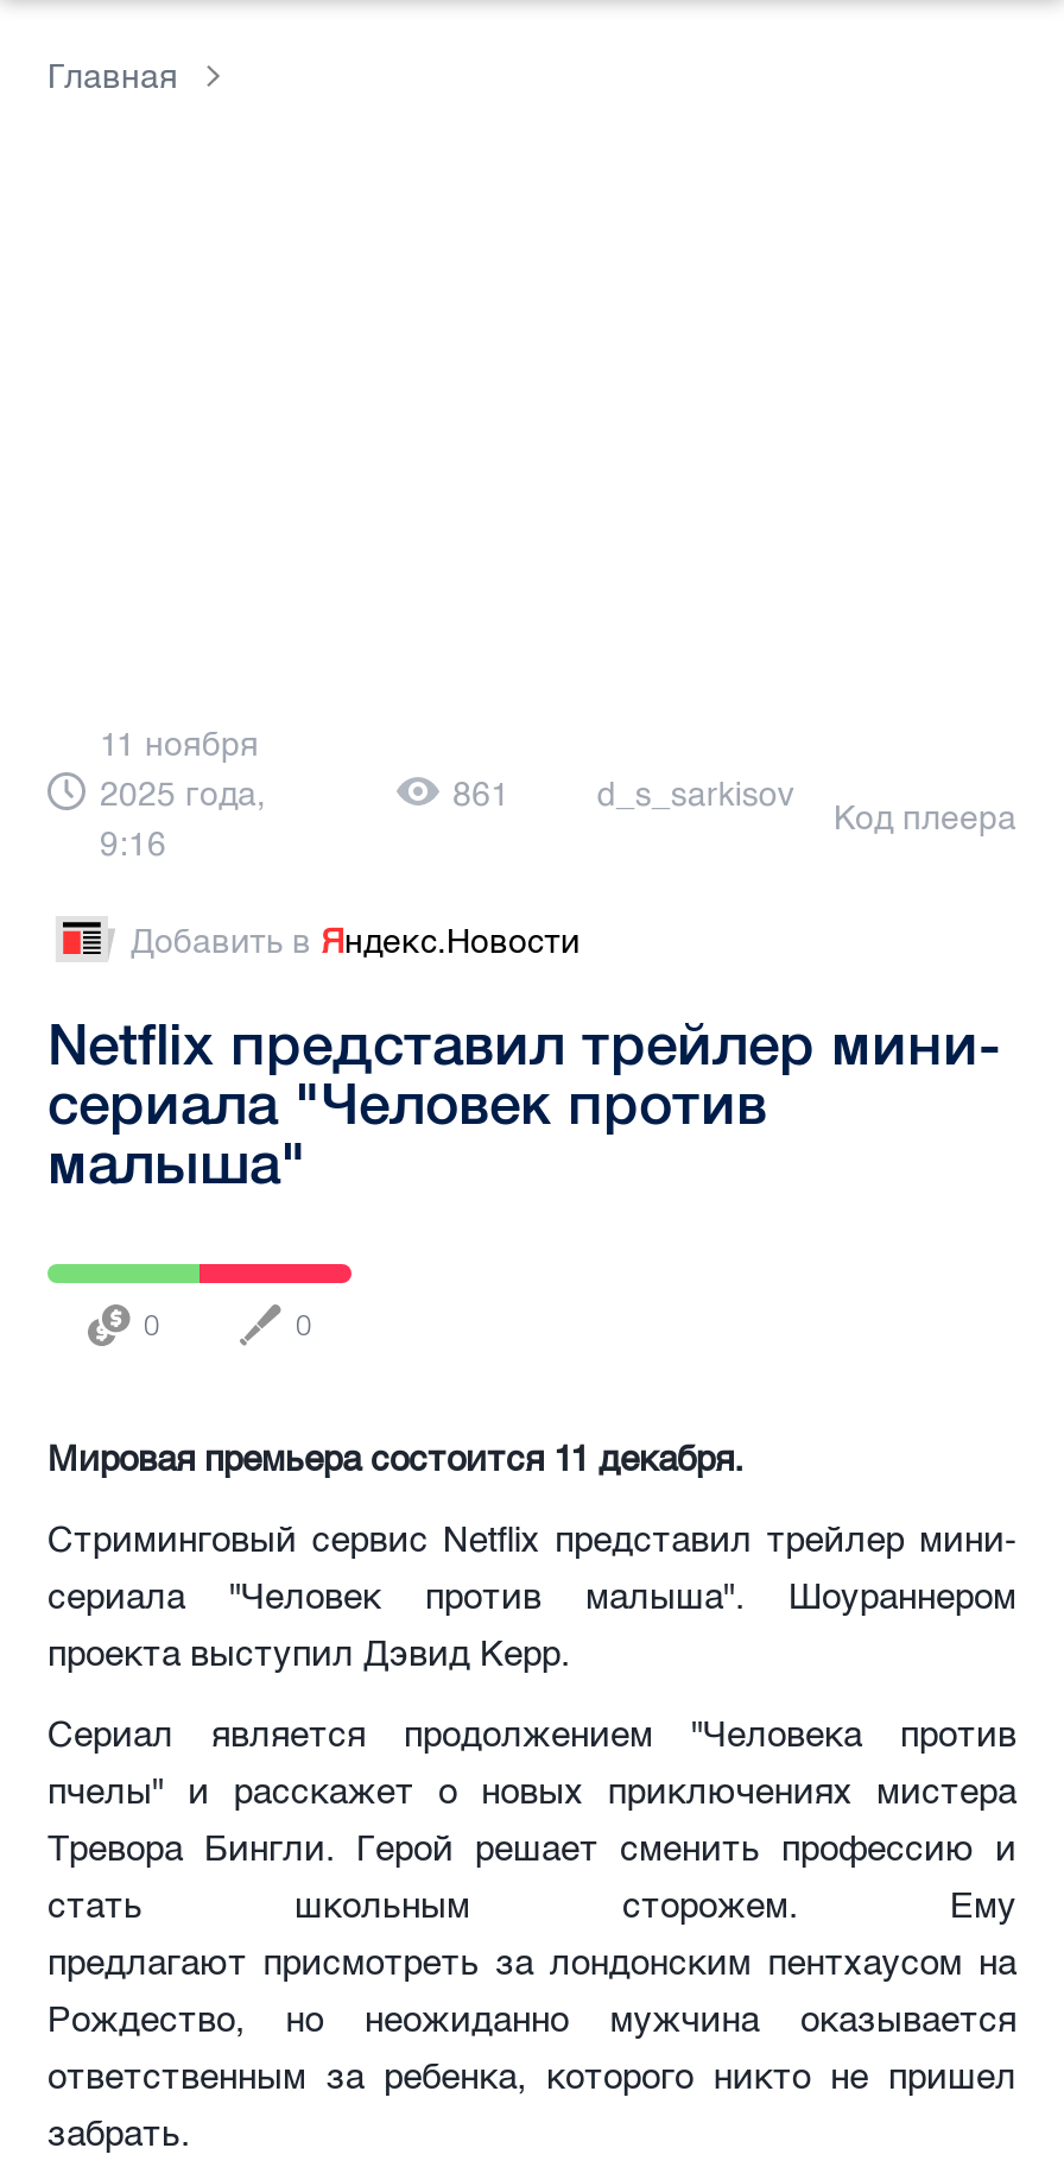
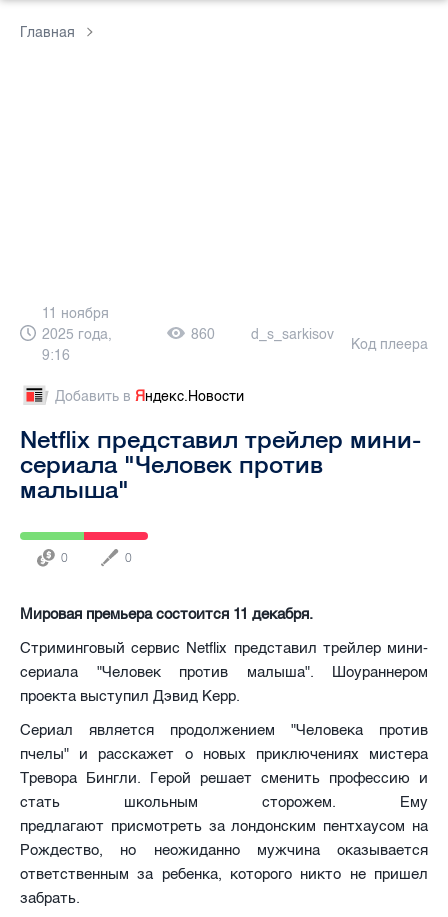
[453,774,510,814] 861 -> [191,326,215,343] 860

